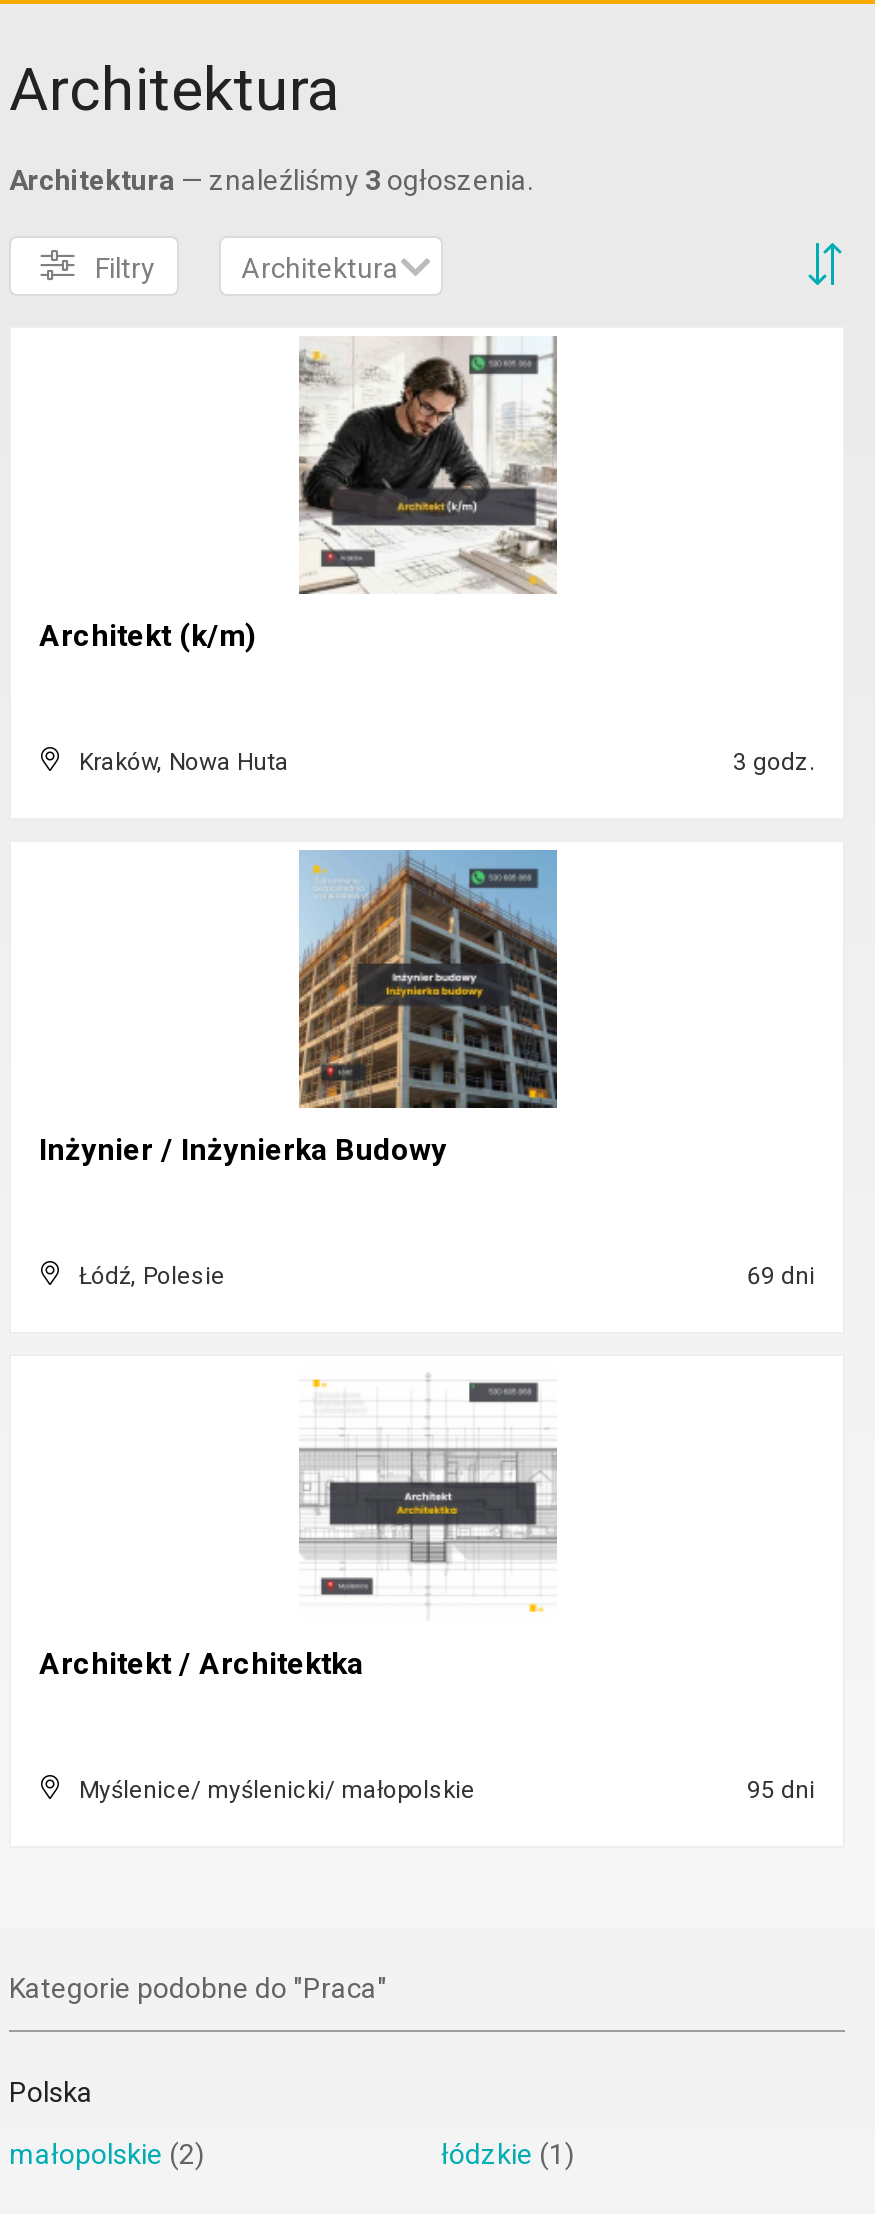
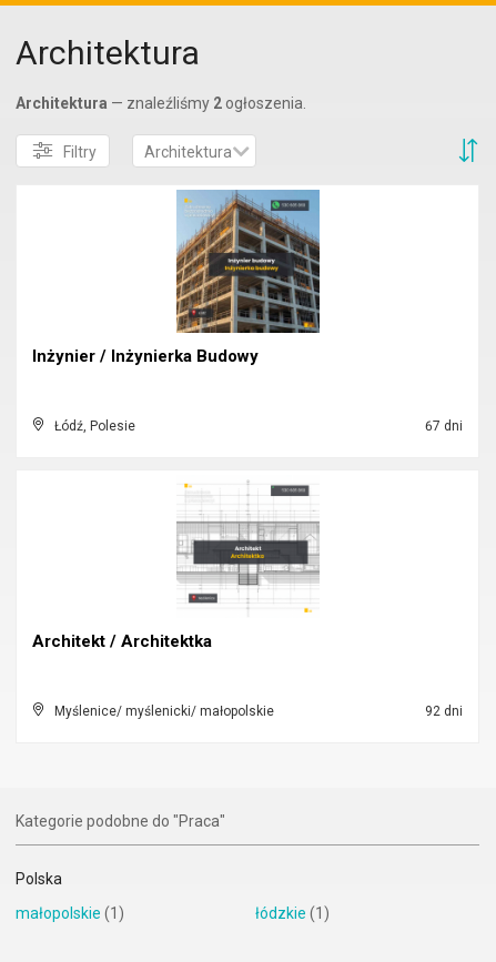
[9,164,533,196] Architektura — znaleźliśmy 3 ogłoszenia. -> [16,94,306,112] Architektura — znaleźliśmy 2 ogłoszenia.
[39,336,559,654] [image] | Architekt (k/m) -> none
[79,748,815,776] Kraków, Nowa Huta | 3 godz. -> none
[741,1262,815,1290] 69 dni -> [422,418,463,434] 67 dni
[741,1776,815,1804] 95 dni -> [422,703,463,719] 92 dni
[9,2138,205,2170] małopolskie (2) -> [16,904,124,922] małopolskie (1)

